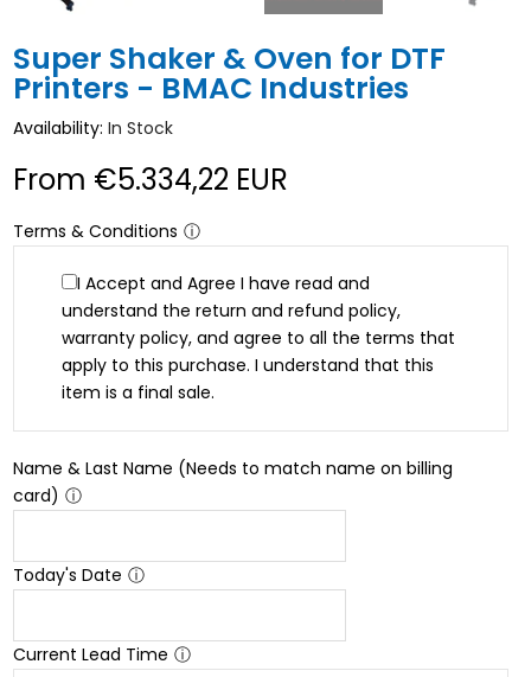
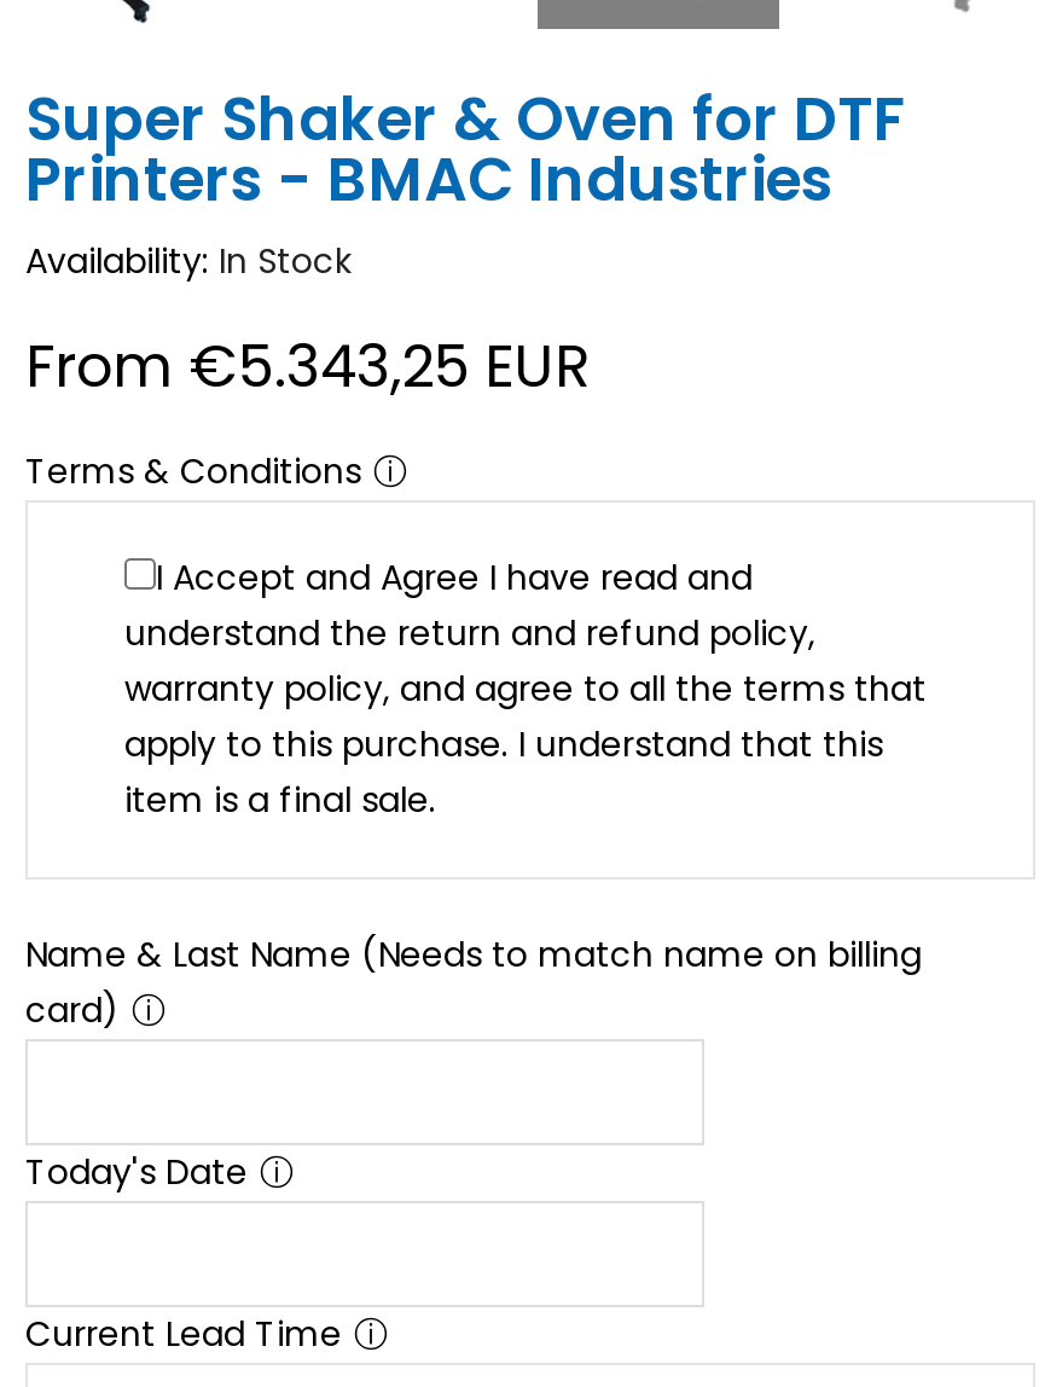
[13,161,288,200] From €5.334,22 EUR -> [25,327,591,407] From €5.343,25 EUR

